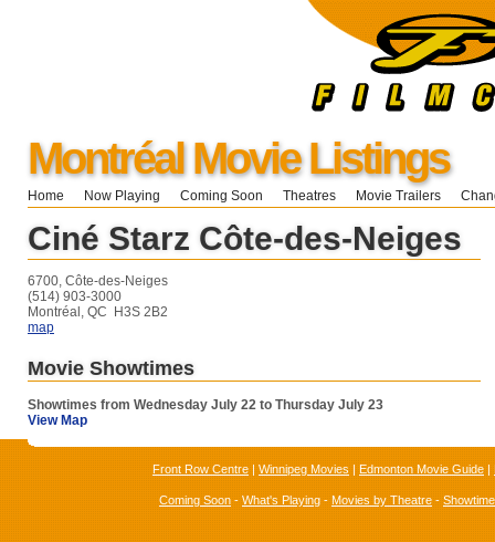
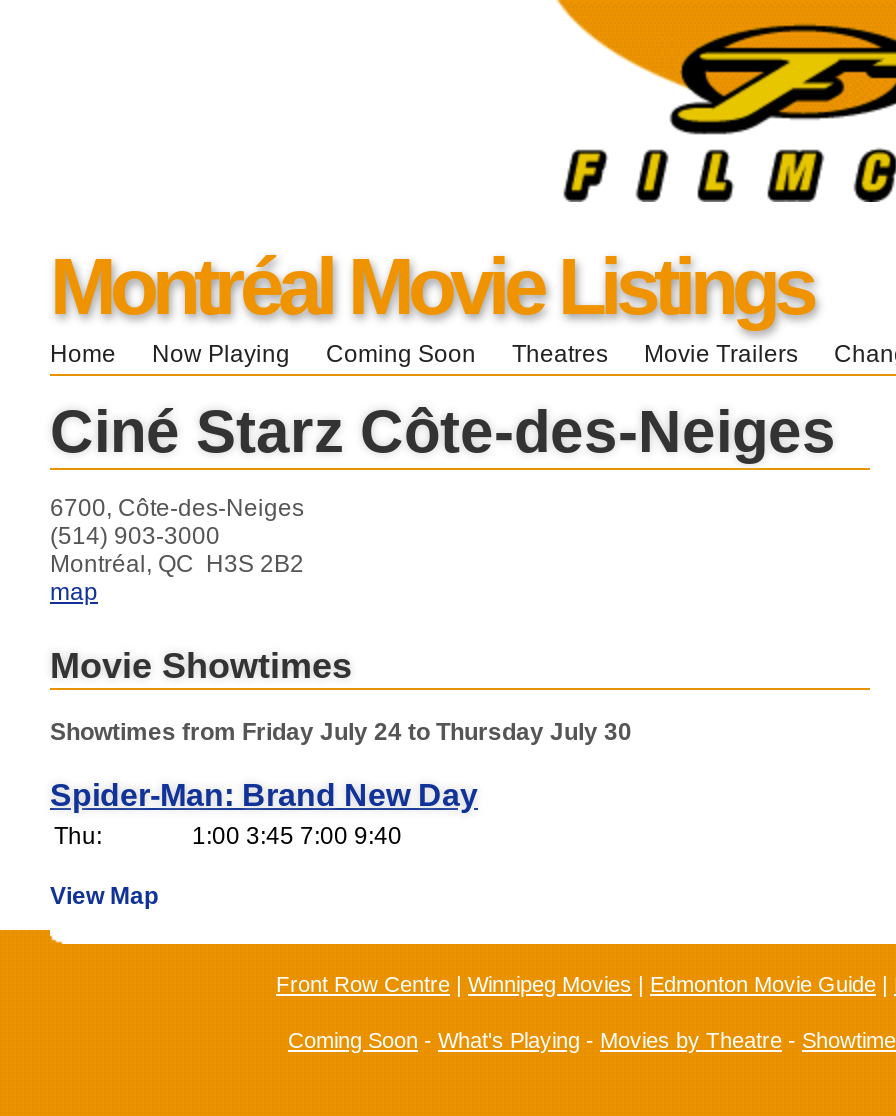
[28,397,383,413] Showtimes from Wednesday July 22 to Thursday July 23 -> [50,718,632,850] Showtimes from Friday July 24 to Thursday July 30 | Spider-Man: Brand New Day | Thu: | 1:00 3:45 7:00 9:40

